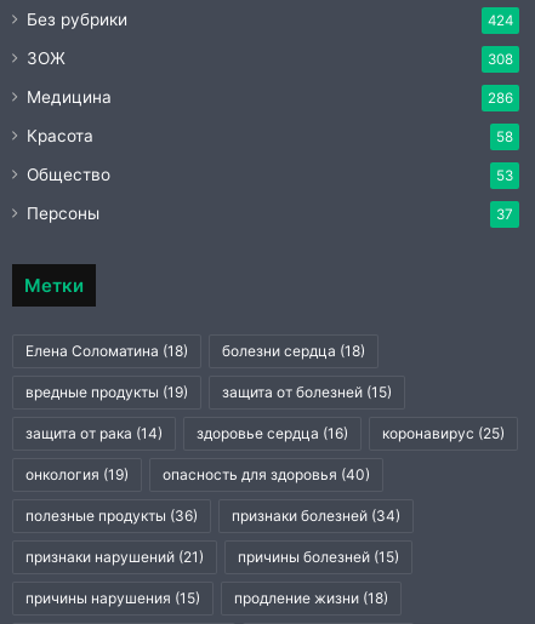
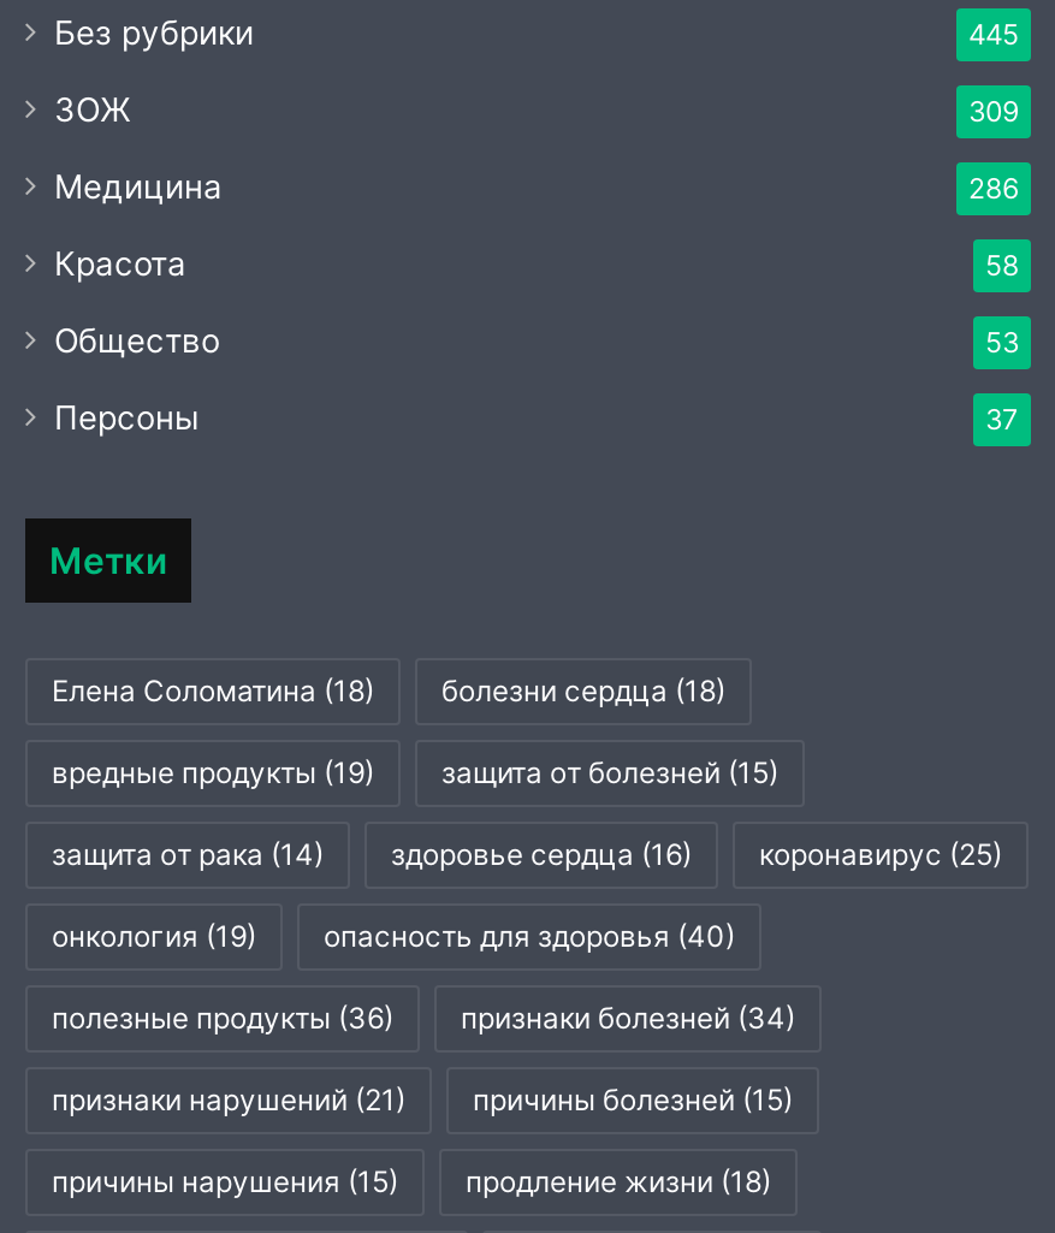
[488,12,513,29] 424 -> [968,19,1019,52] 445
[488,51,513,68] 308 -> [968,96,1019,129] 309

